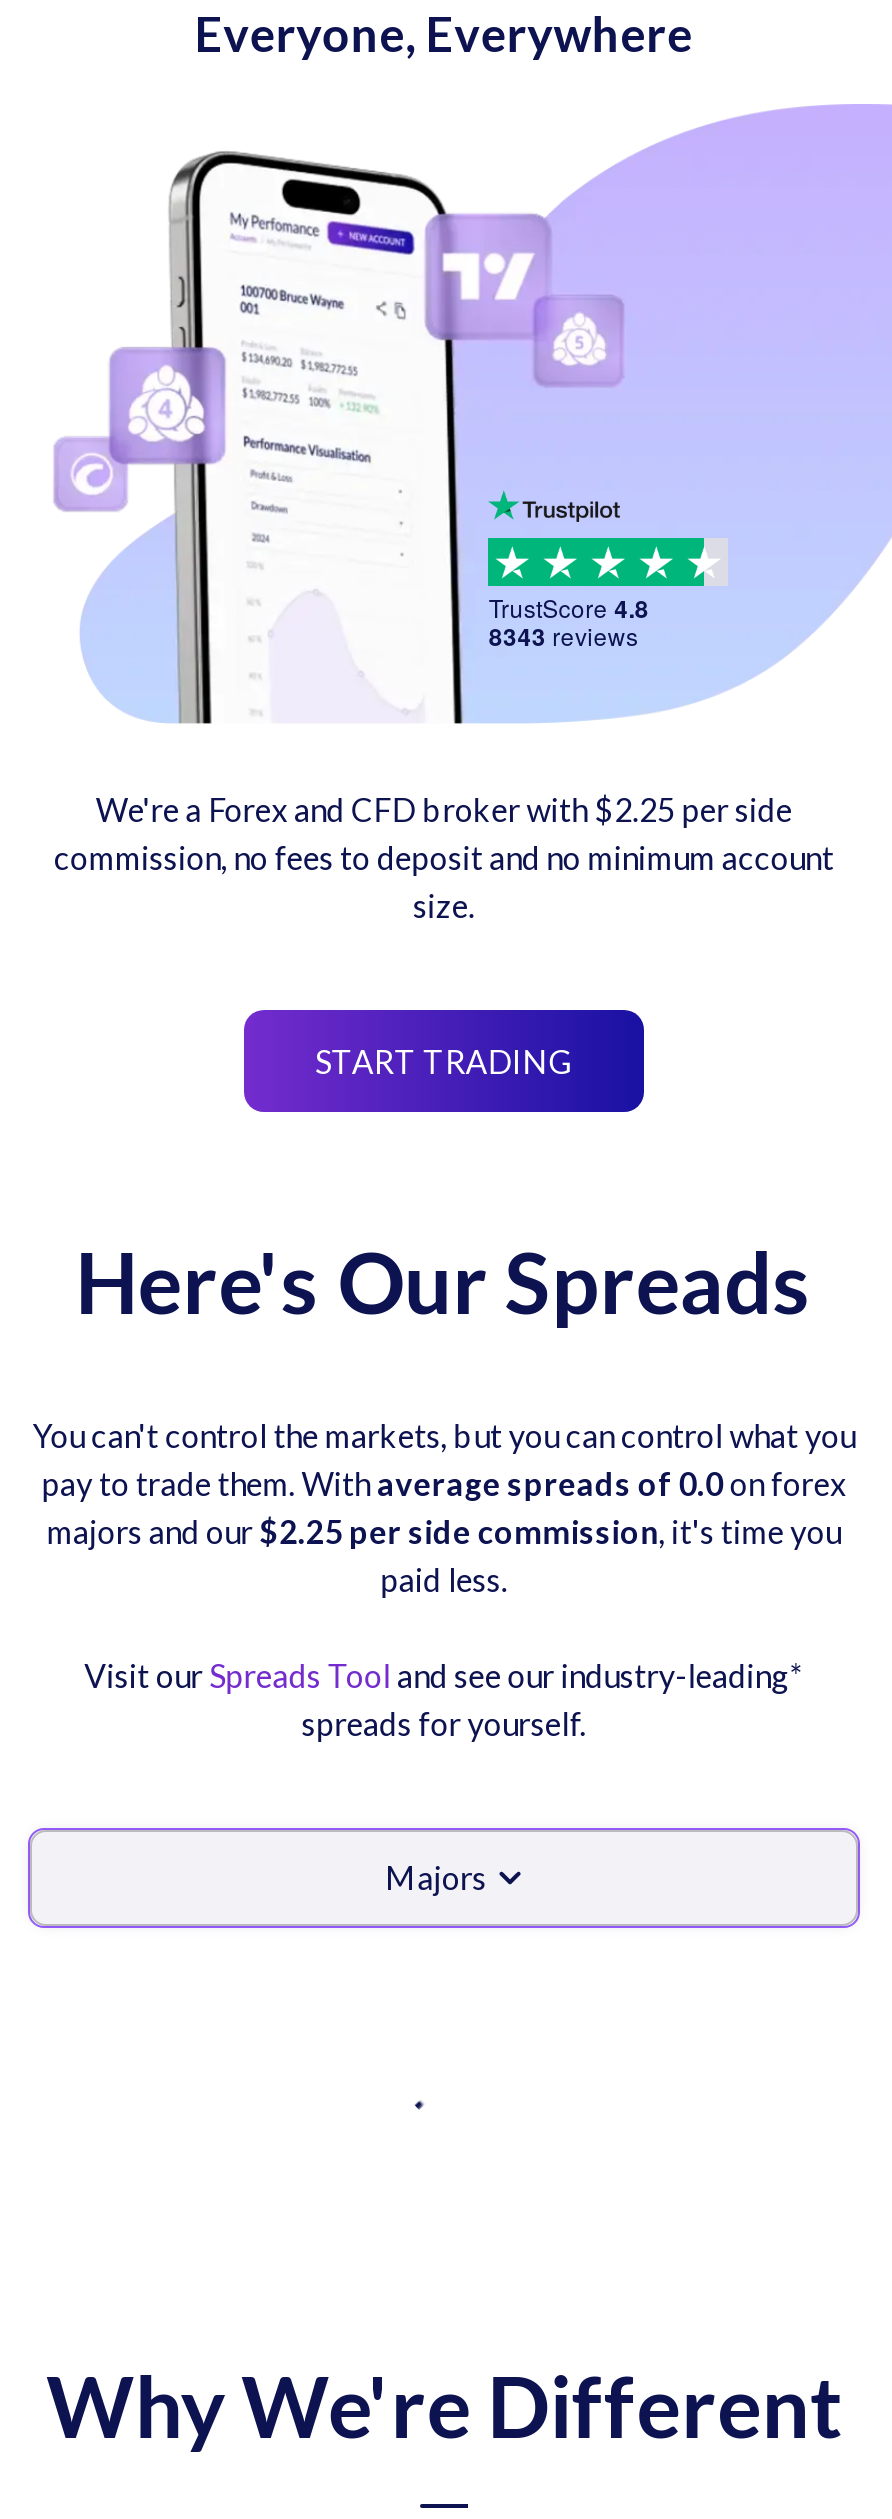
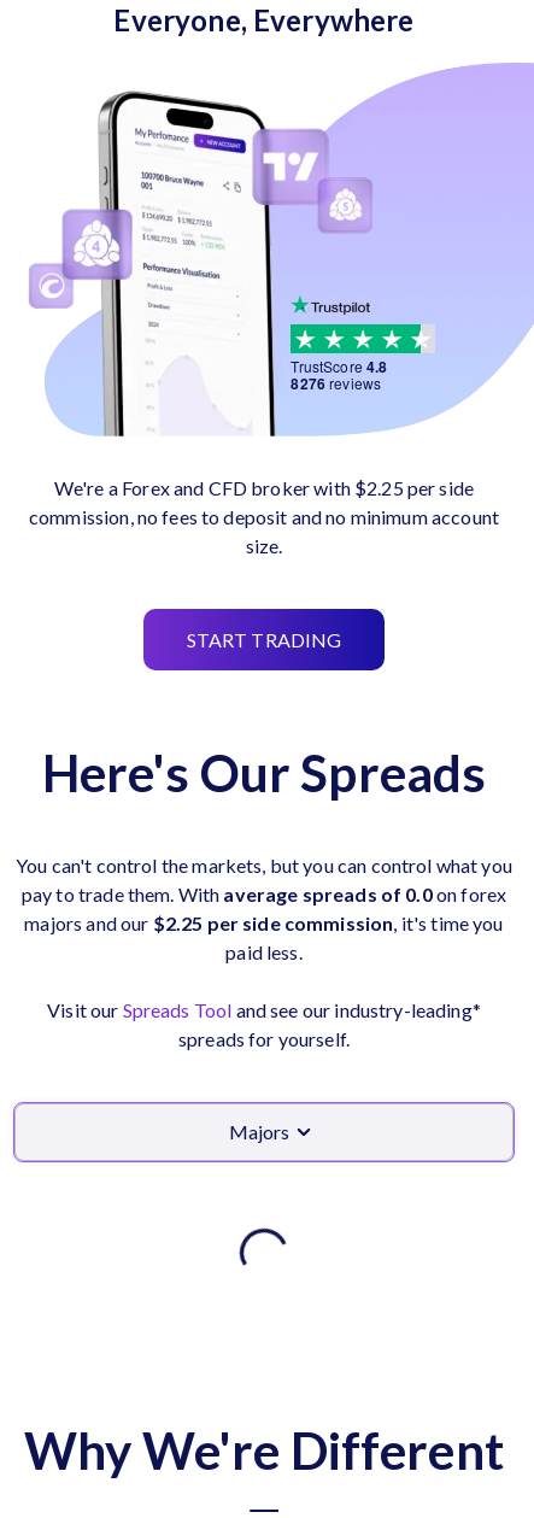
[489,619,638,655] 8343 reviews -> [291,373,381,395] 8276 reviews
none -> [239,1227,287,1271] [image]

